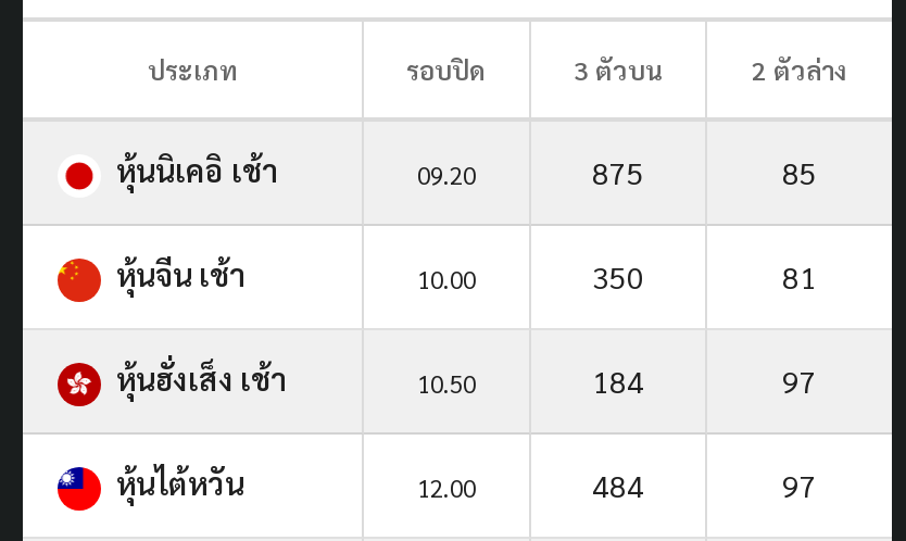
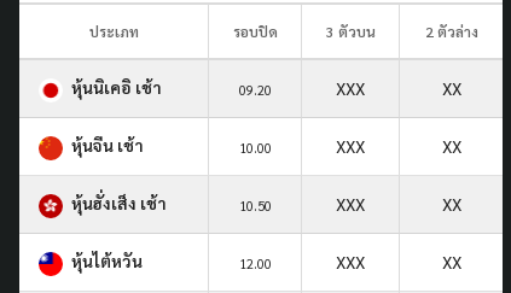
[592,152,817,191] 875 | 85 -> [336,77,461,99] XXX | XX
[592,256,817,295] 350 | 81 -> [336,135,461,157] XXX | XX
[592,360,817,399] 184 | 97 -> [336,193,461,214] XXX | XX
[592,465,817,504] 484 | 97 -> [336,251,461,272] XXX | XX

